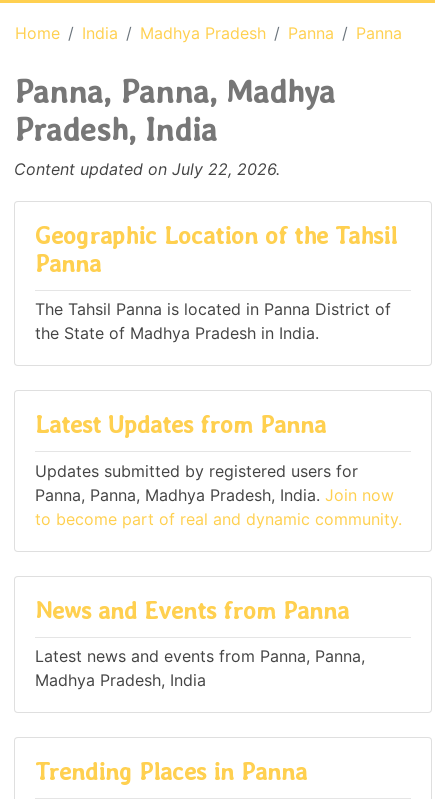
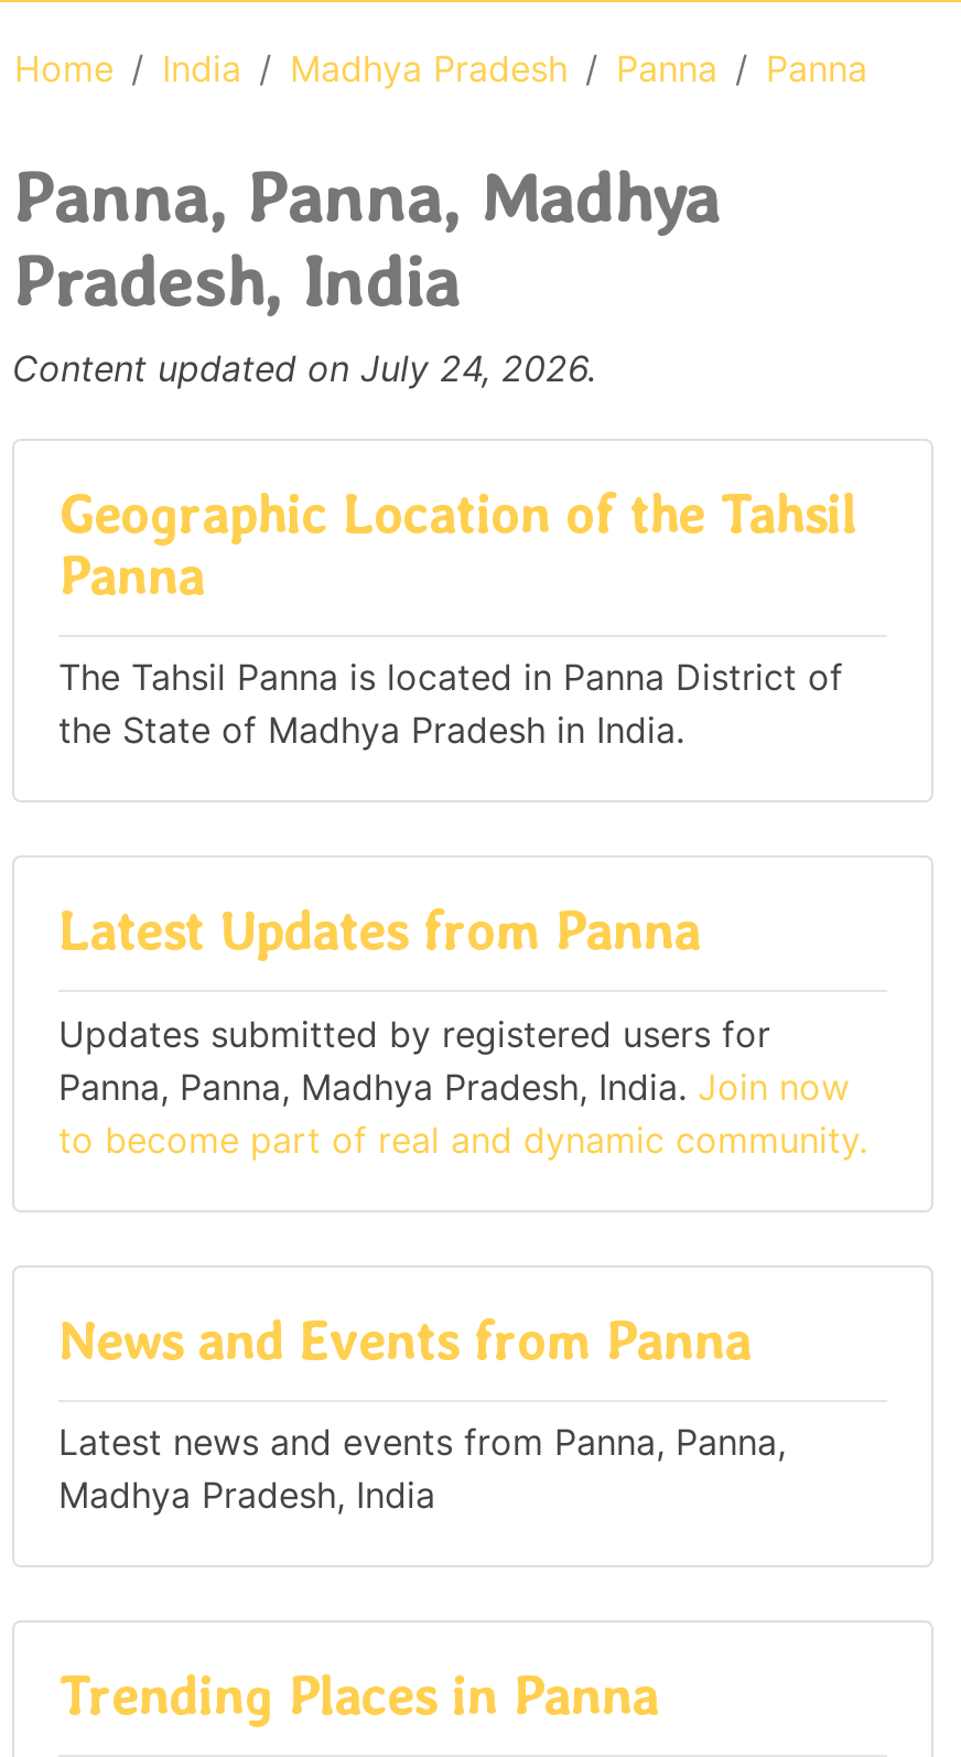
[14,159,280,179] Content updated on July 22, 2026. -> [12,346,596,390] Content updated on July 24, 2026.

